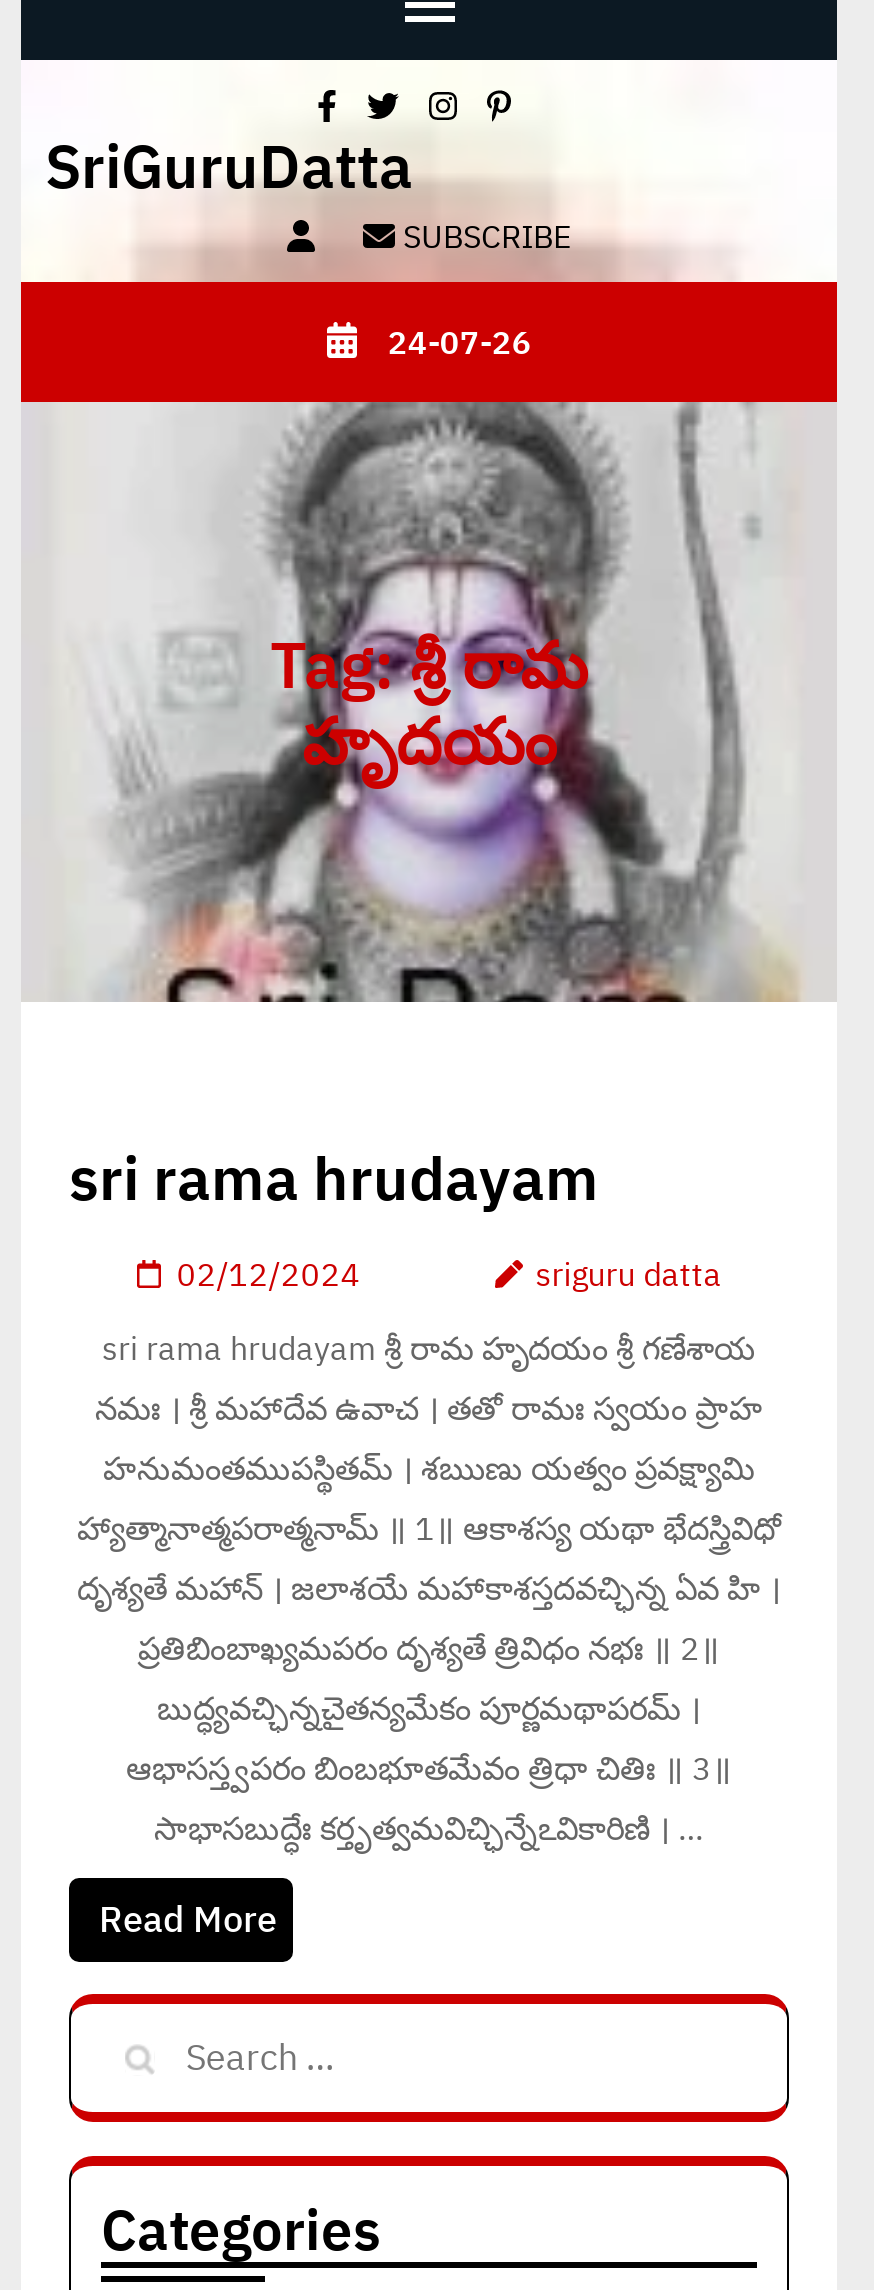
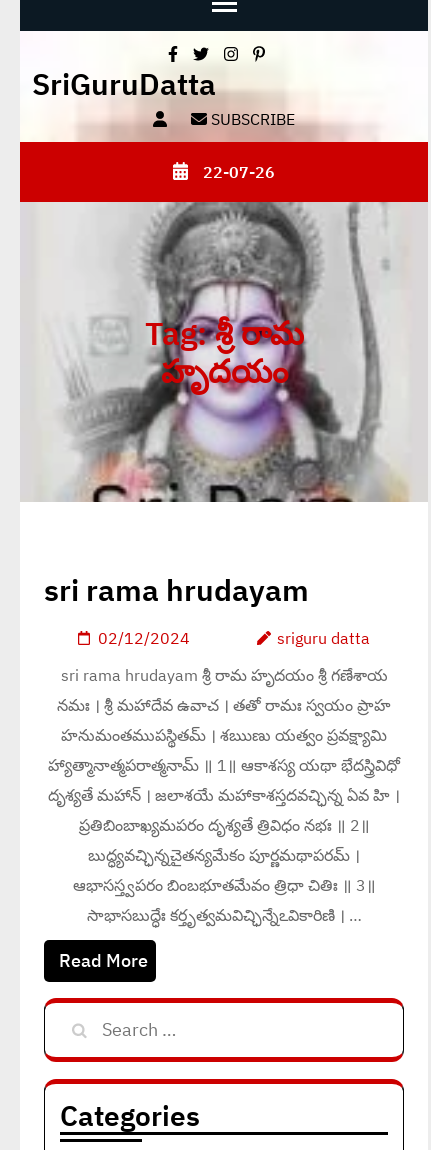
[388,322,532,362] 24-07-26 -> [203,162,275,182] 22-07-26

